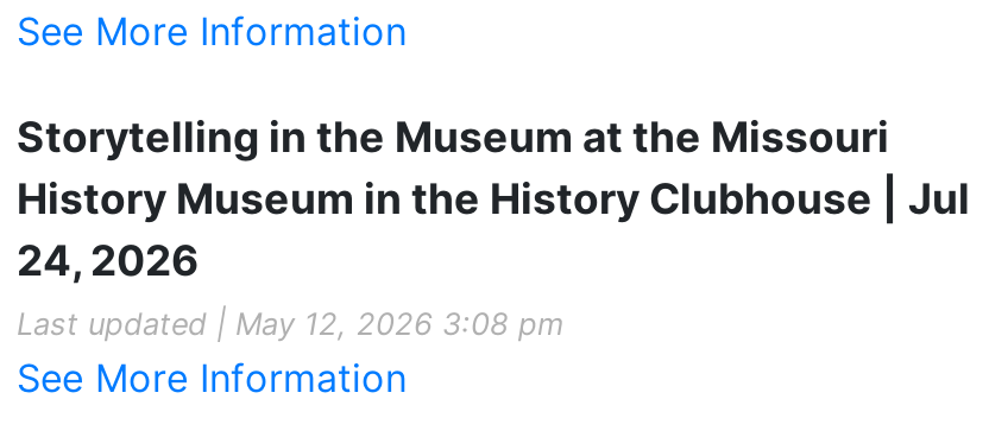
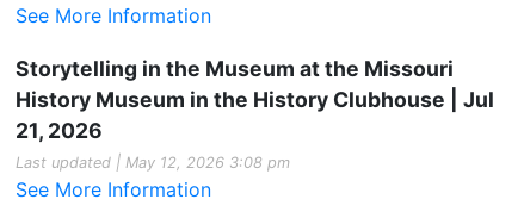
[17,235,200,285] 24, 2026 -> [16,118,103,143] 21, 2026

